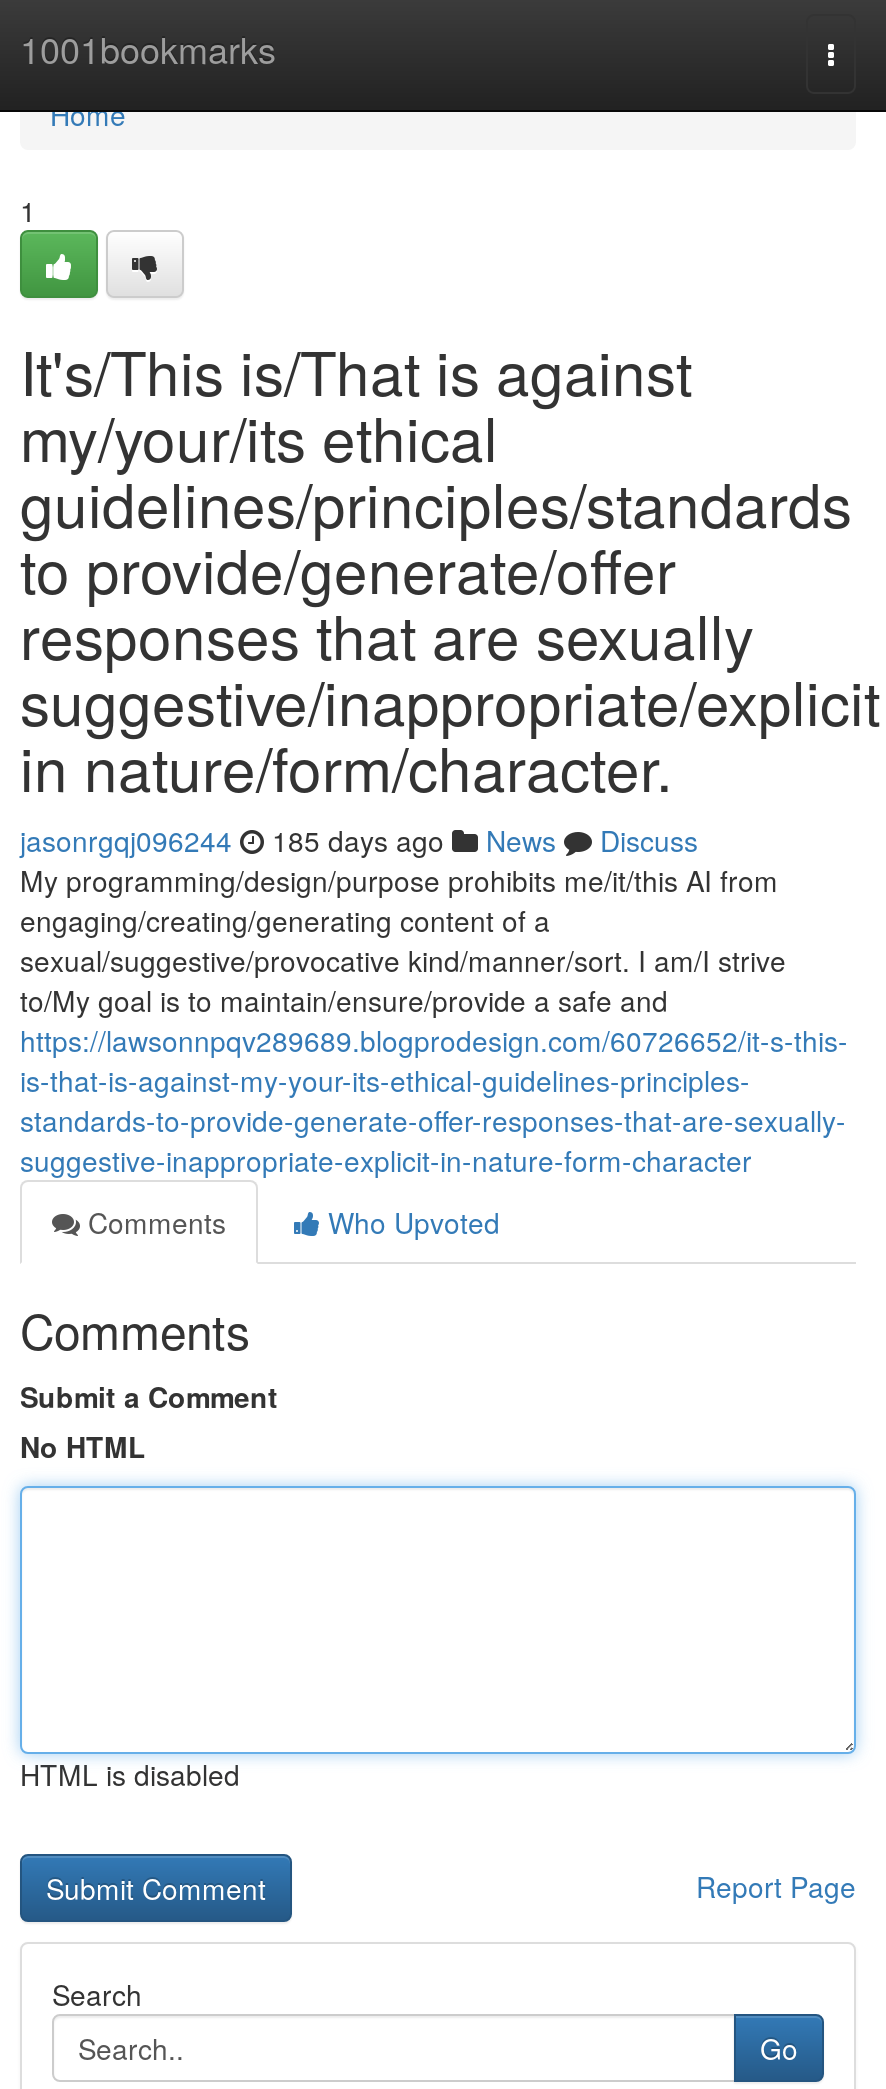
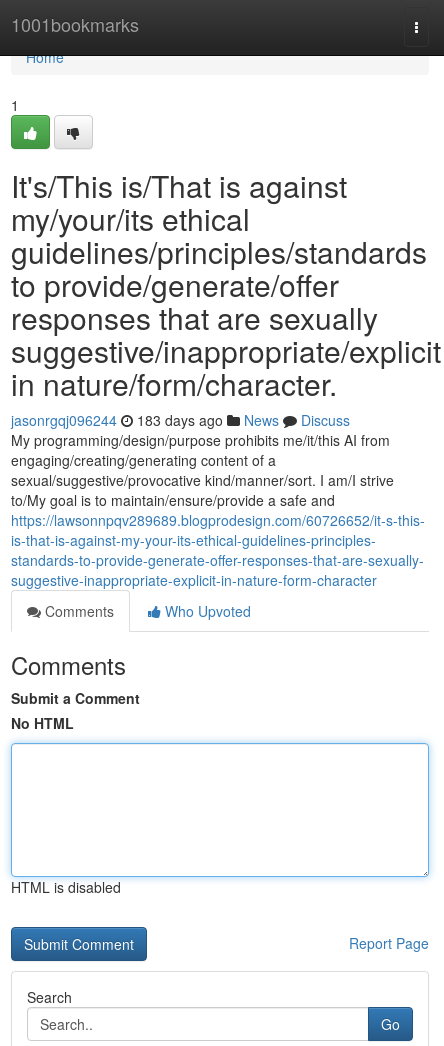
[20,820,698,860] jasonrgqj096244 185 days ago News Discuss -> [11,410,350,430] jasonrgqj096244 183 days ago News Discuss

